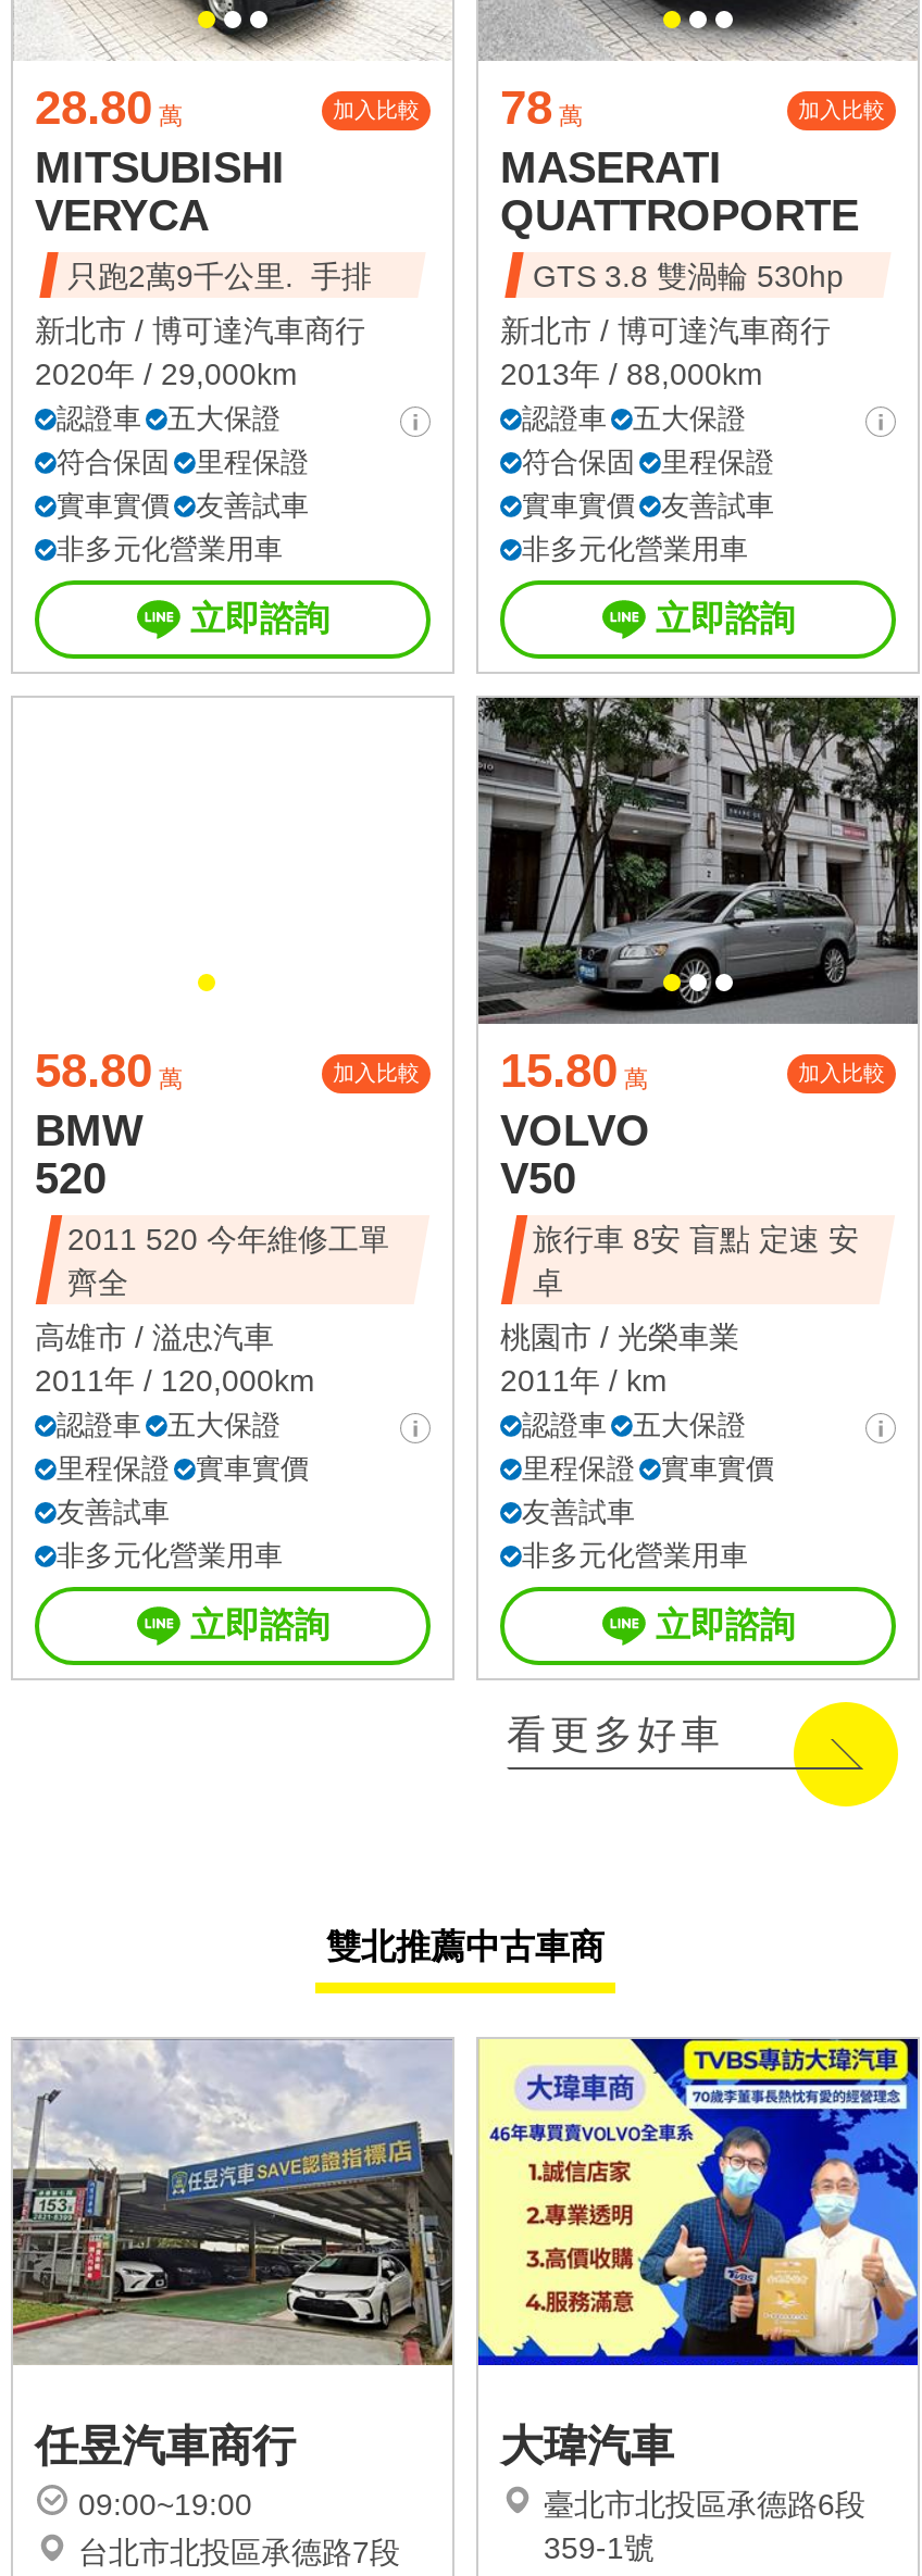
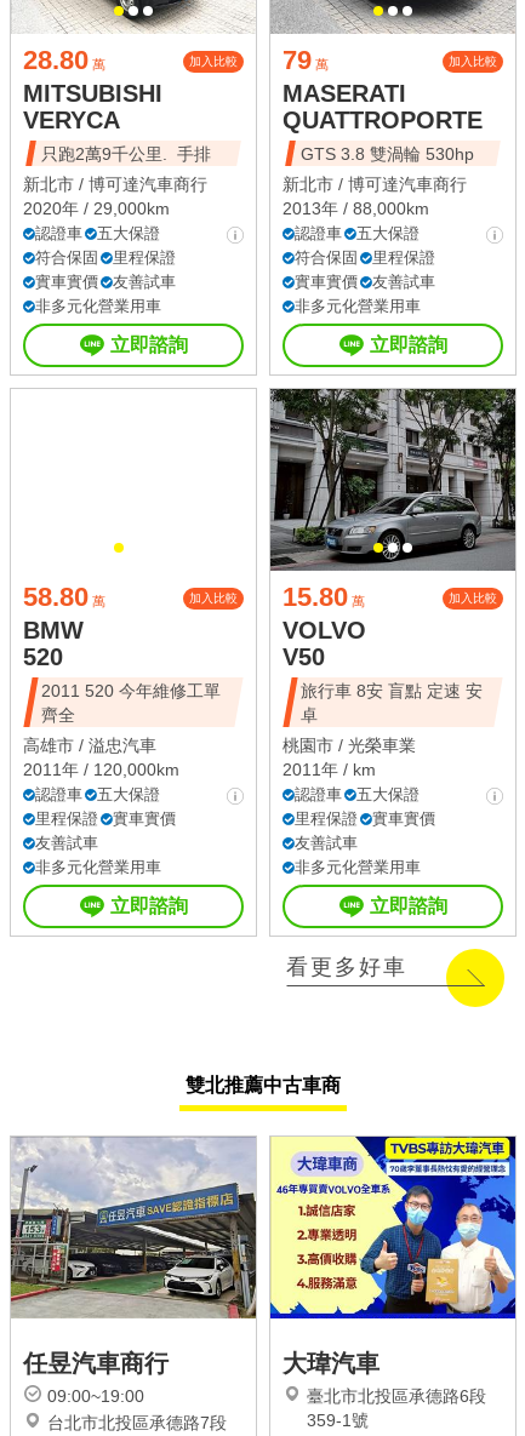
[500,81,583,135] 78 萬 -> [283,45,329,75] 79 萬

